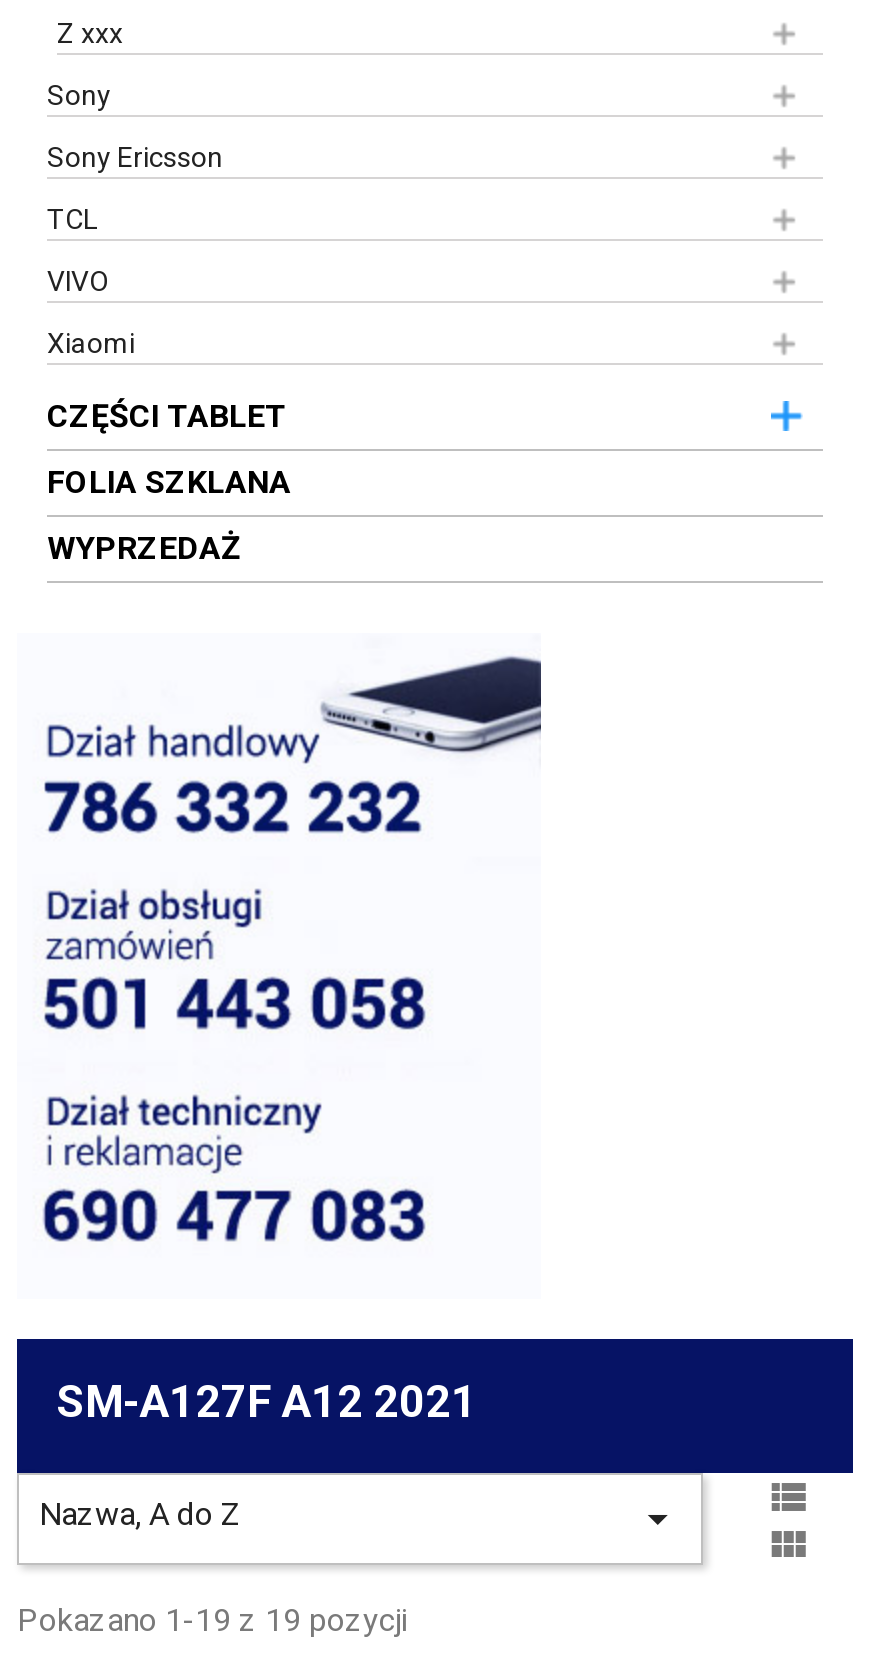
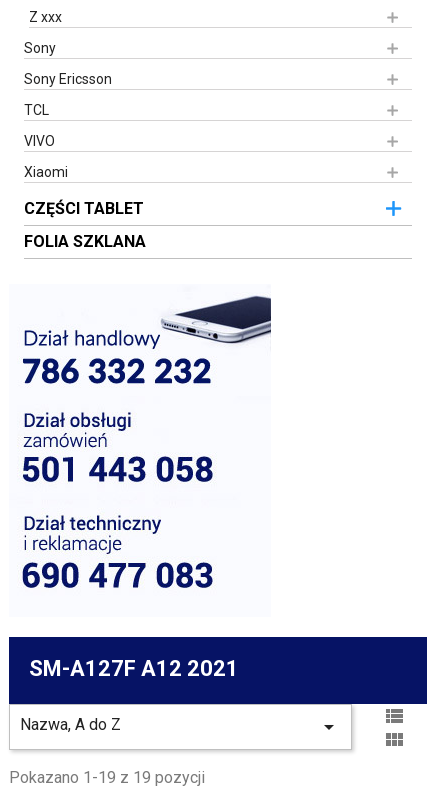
[47,529,241,567] WYPRZEDAŻ -> none

